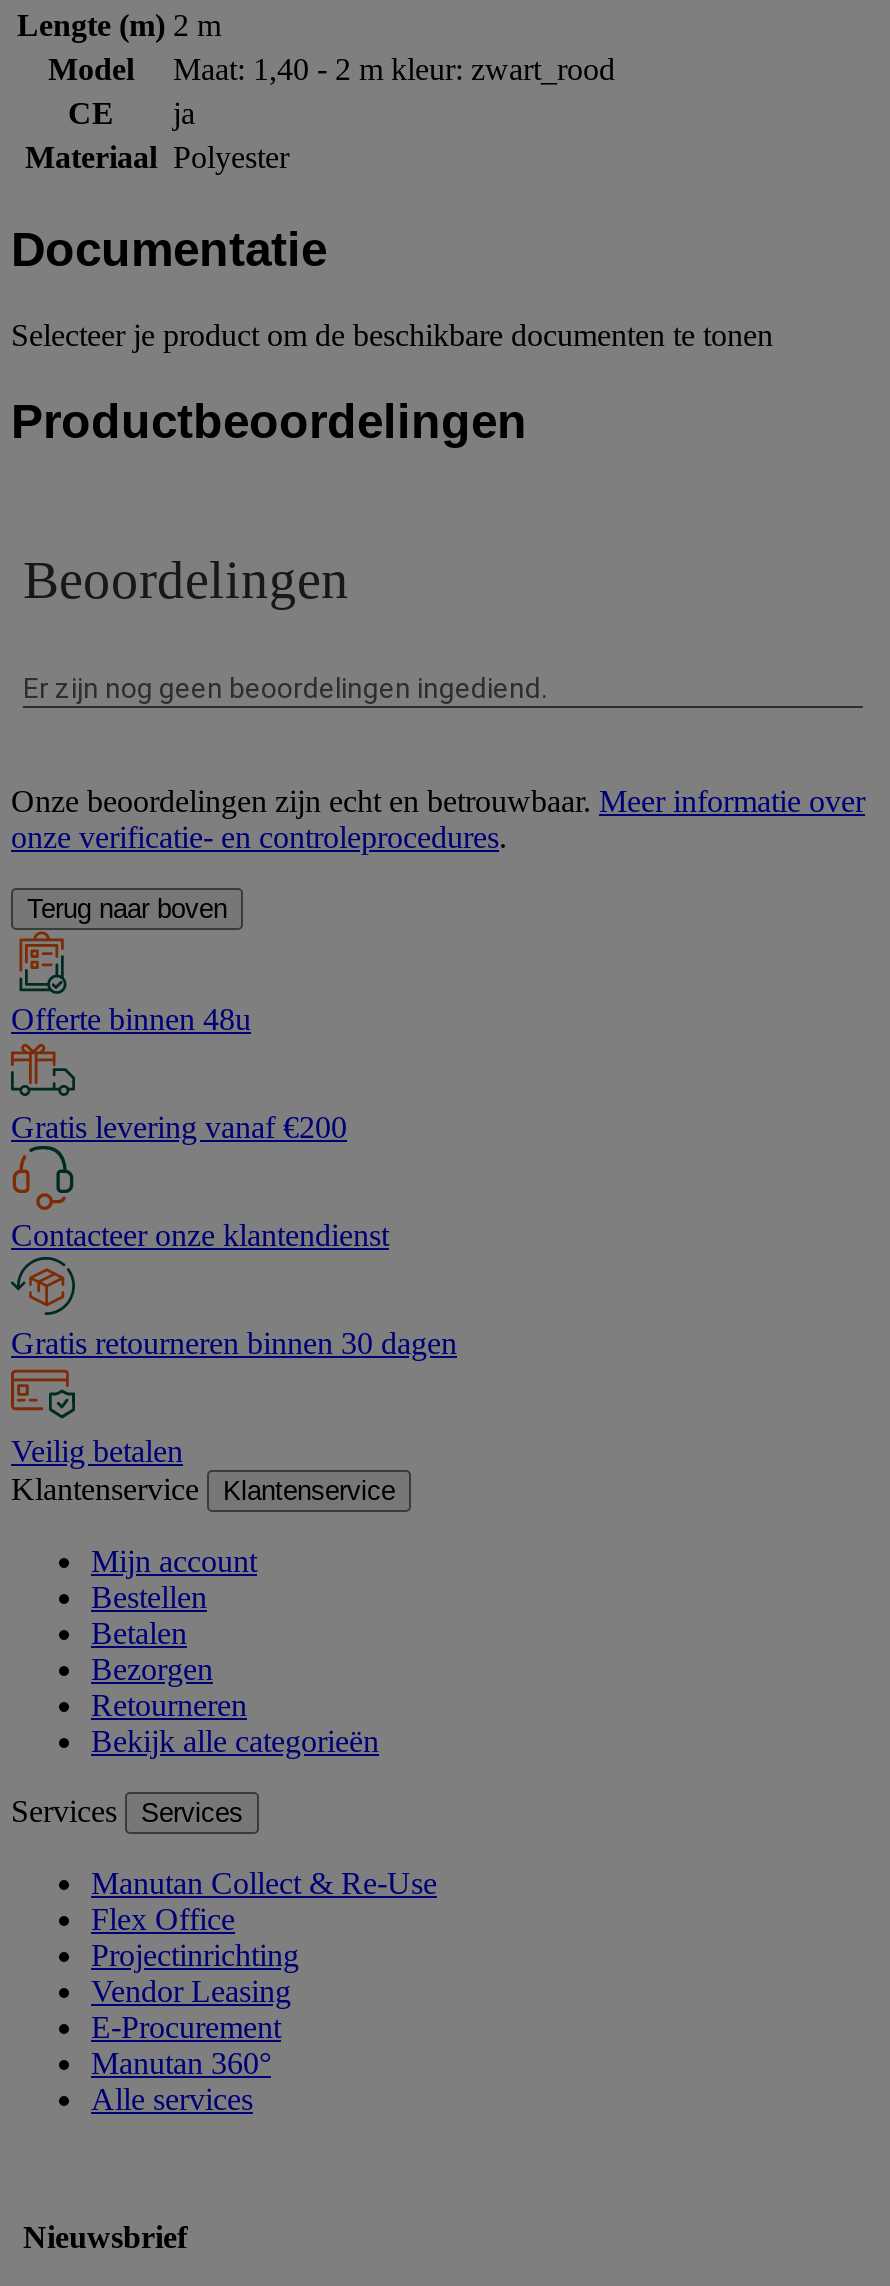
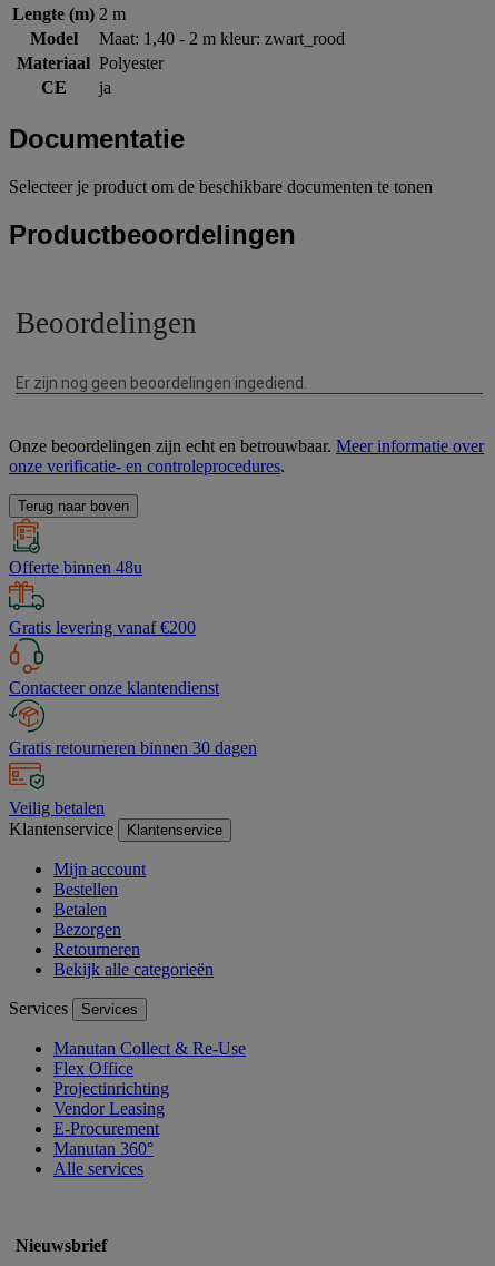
moved [68,96,195,130] -> [41,78,111,97]: CE | ja
moved [25,140,289,174] -> [17,53,164,72]: Materiaal Polyester

